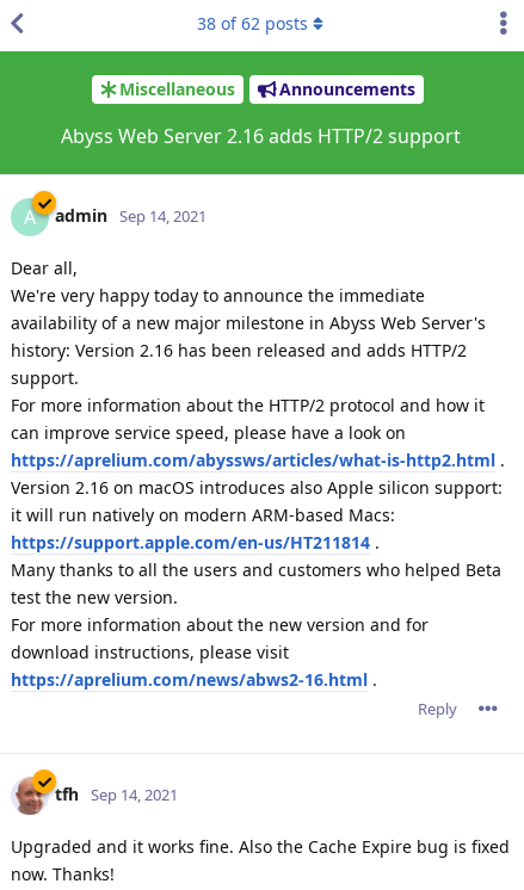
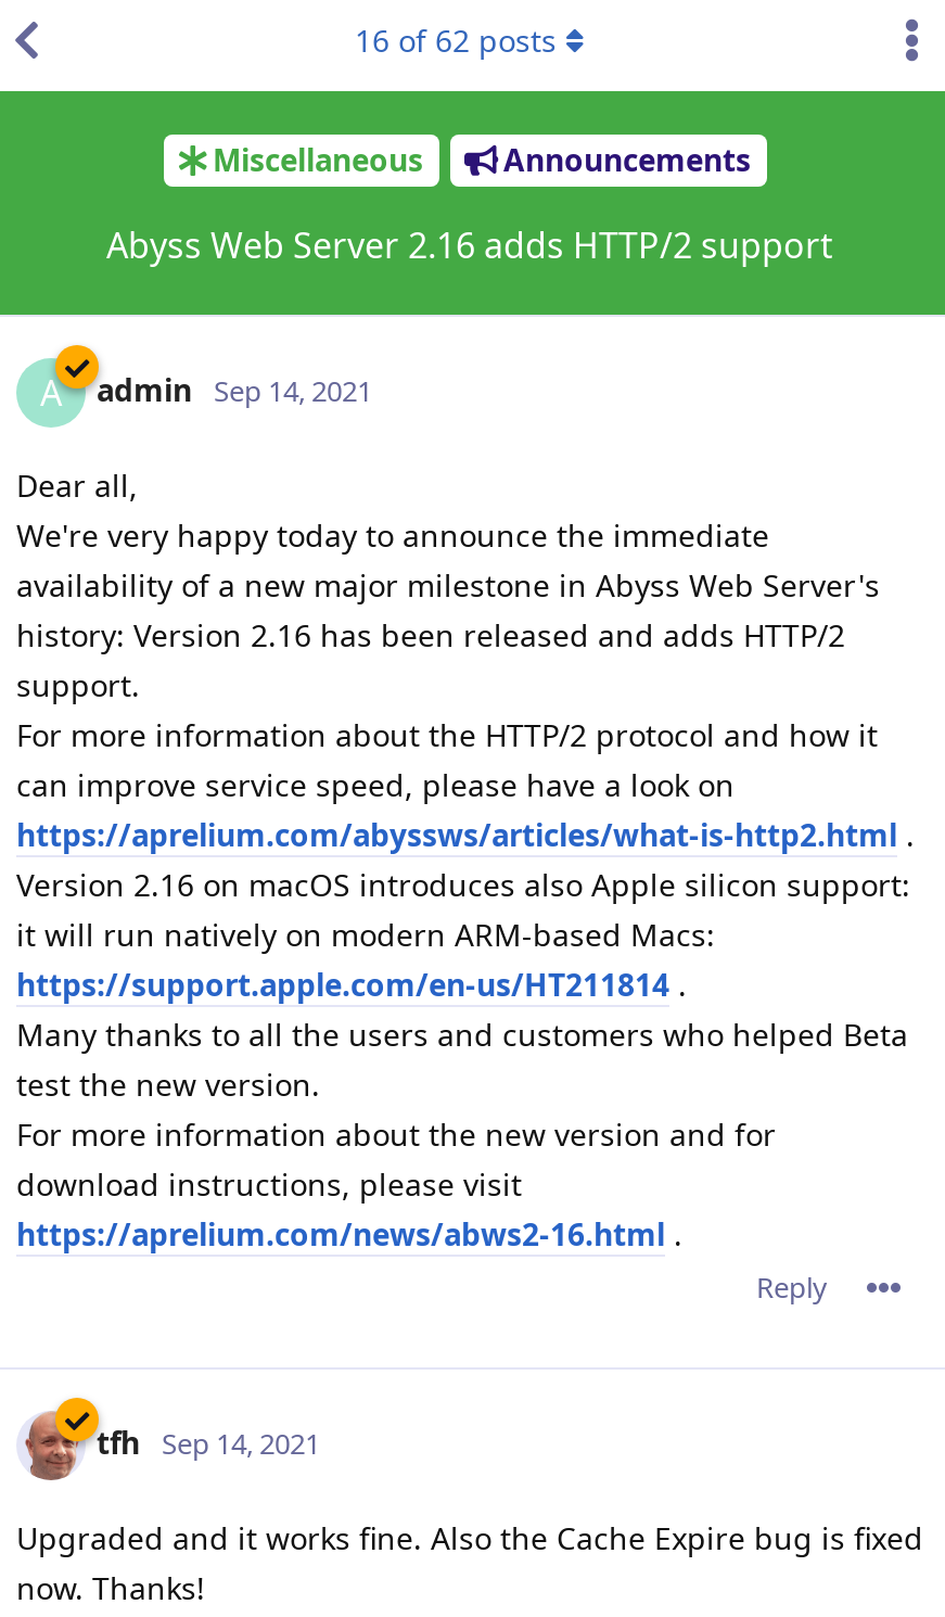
[197,12,308,35] 38 of 62 posts -> [355,20,557,61] 16 of 62 posts

